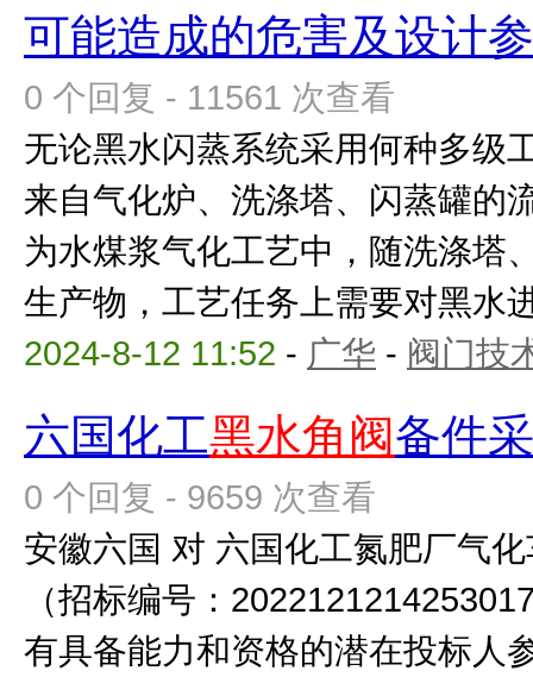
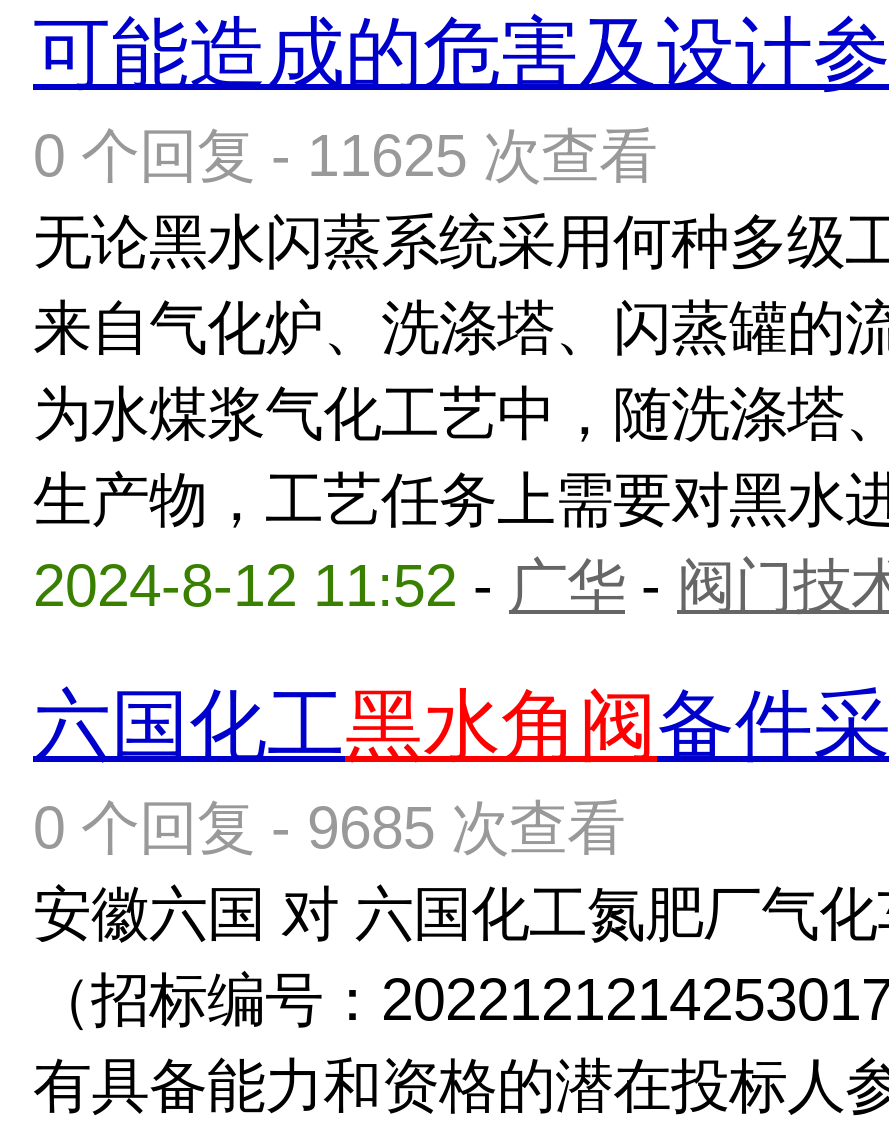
[24,77,395,117] 0 个回复 - 11561 次查看 -> [33,122,657,188] 0 个回复 - 11625 次查看
[24,477,376,516] 0 个回复 - 9659 次查看 -> [33,794,625,860] 0 个回复 - 9685 次查看

